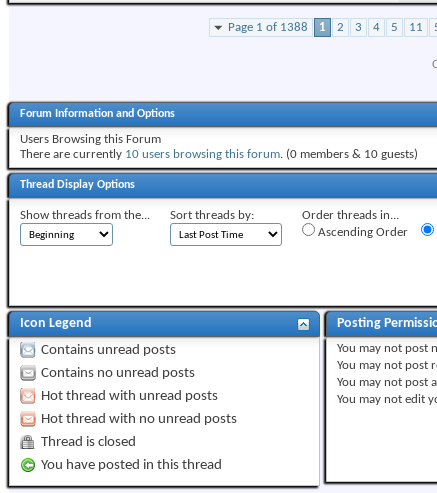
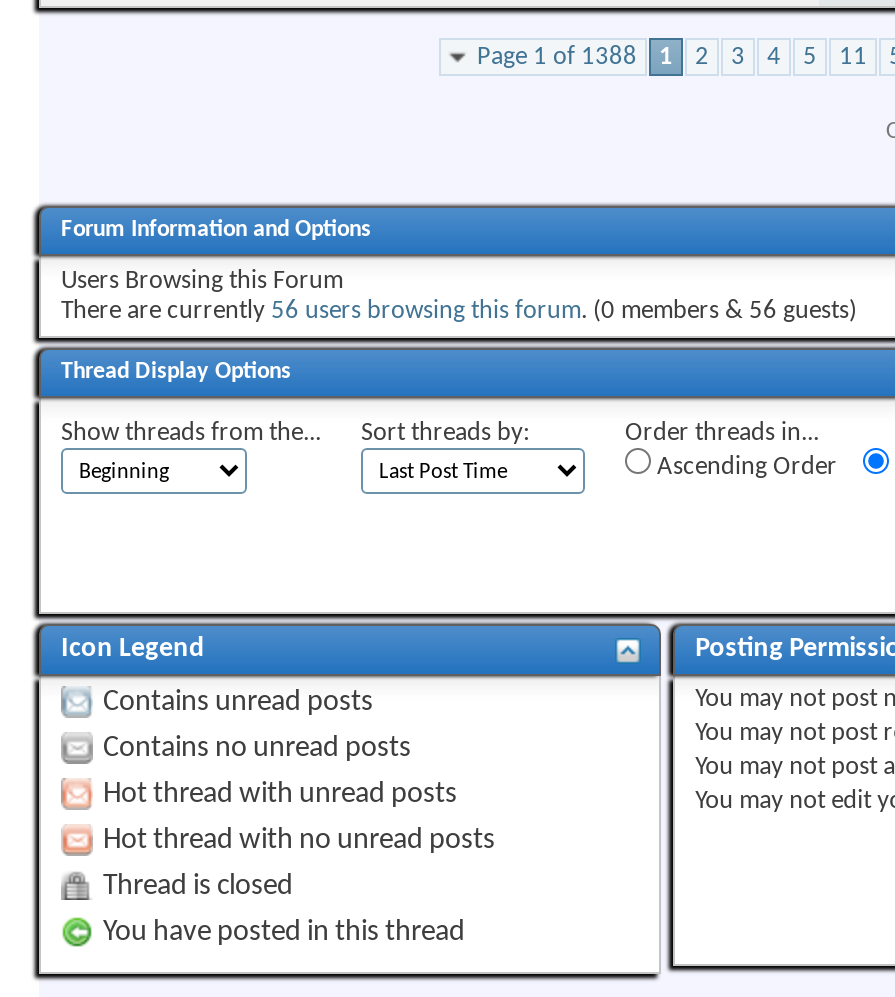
[20,148,418,161] There are currently 10 users browsing this forum. (0 members & 10 guests) -> [61,298,857,324] There are currently 56 users browsing this forum. (0 members & 56 guests)

